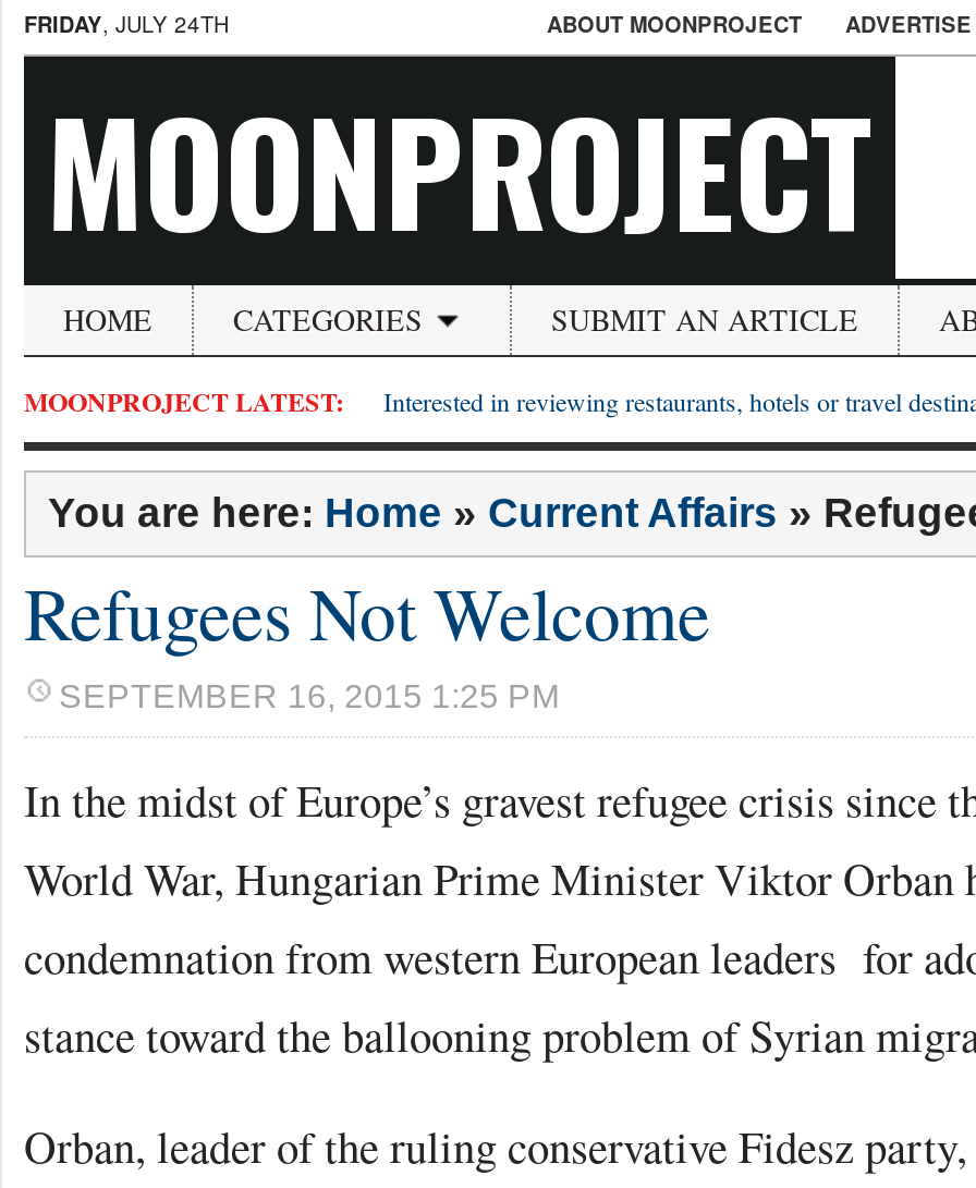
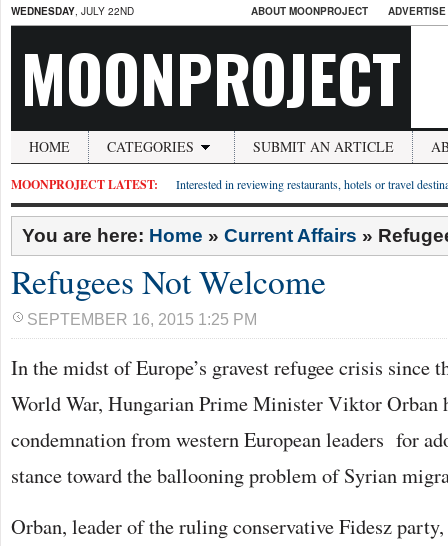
[24,9,229,39] FRIDAY, JULY 24TH -> [11,4,134,18] WEDNESDAY, JULY 22ND

